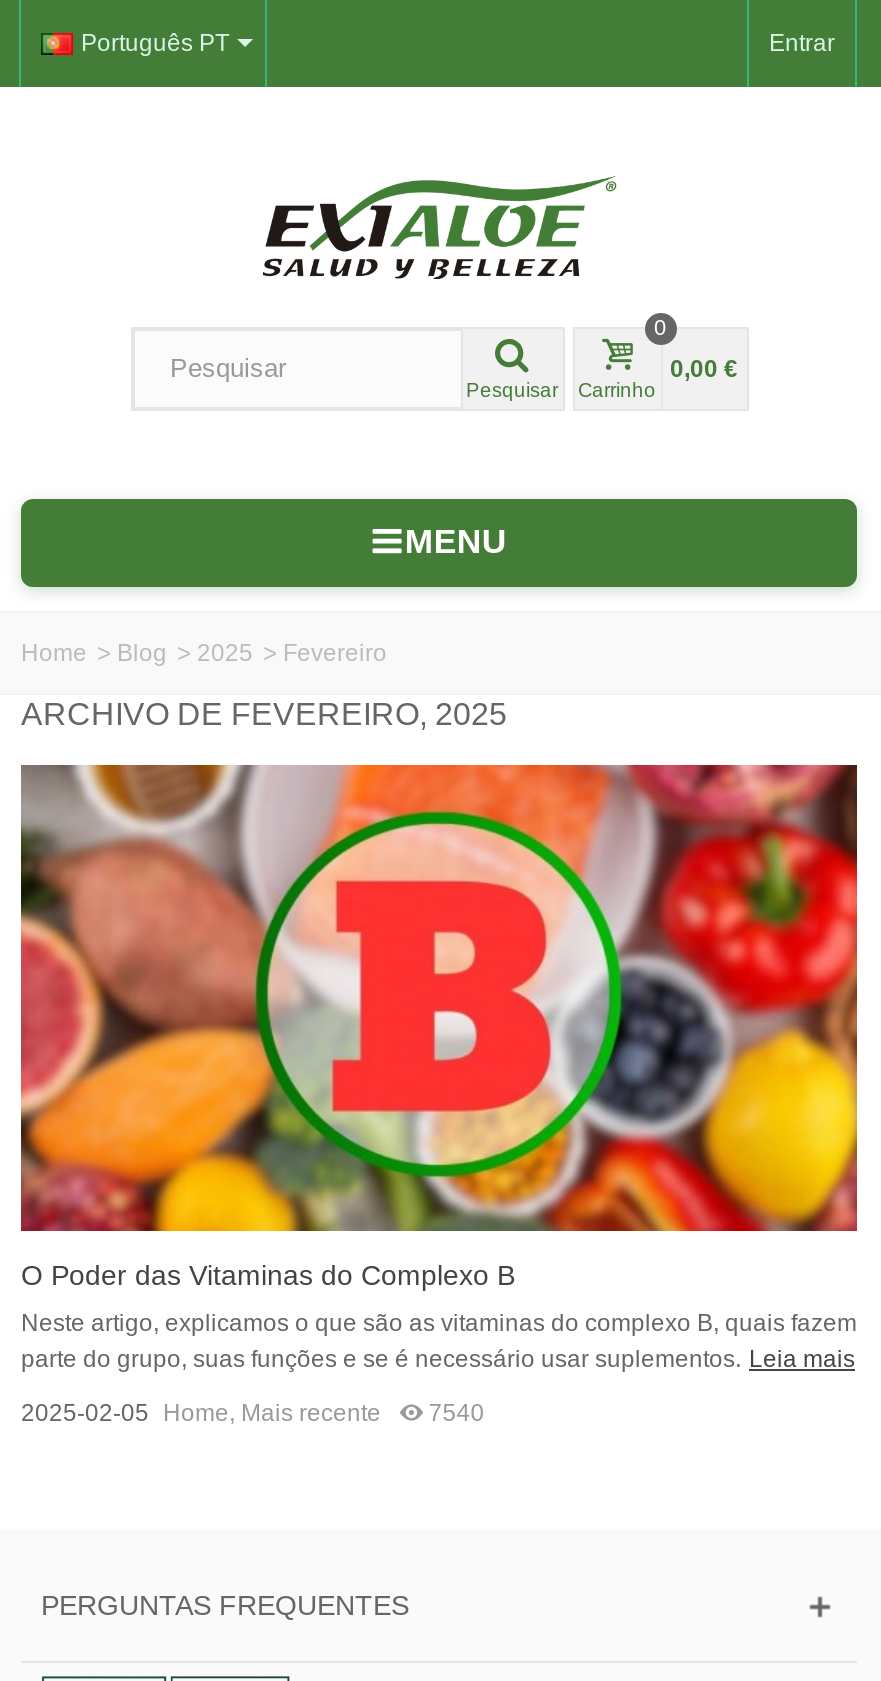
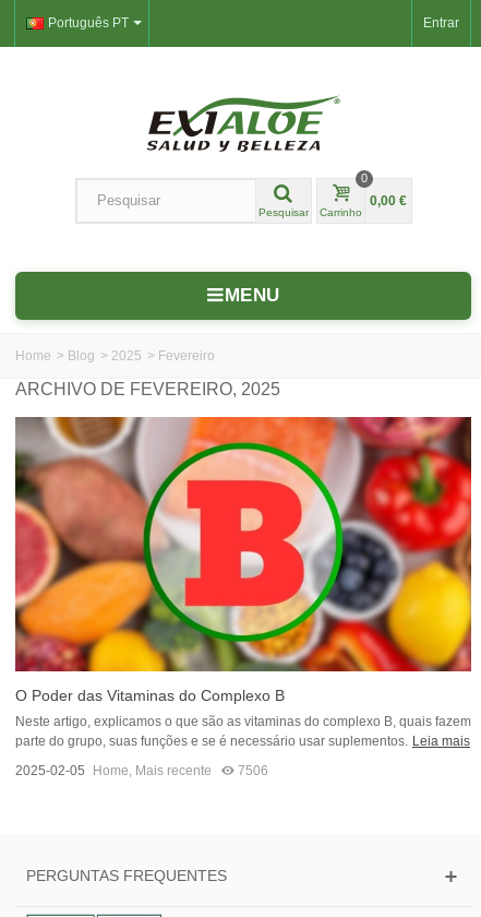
[21,1400,485,1428] 2025-02-05 Home, Mais recente 7540 -> [15,764,268,779] 2025-02-05 Home, Mais recente 7506

